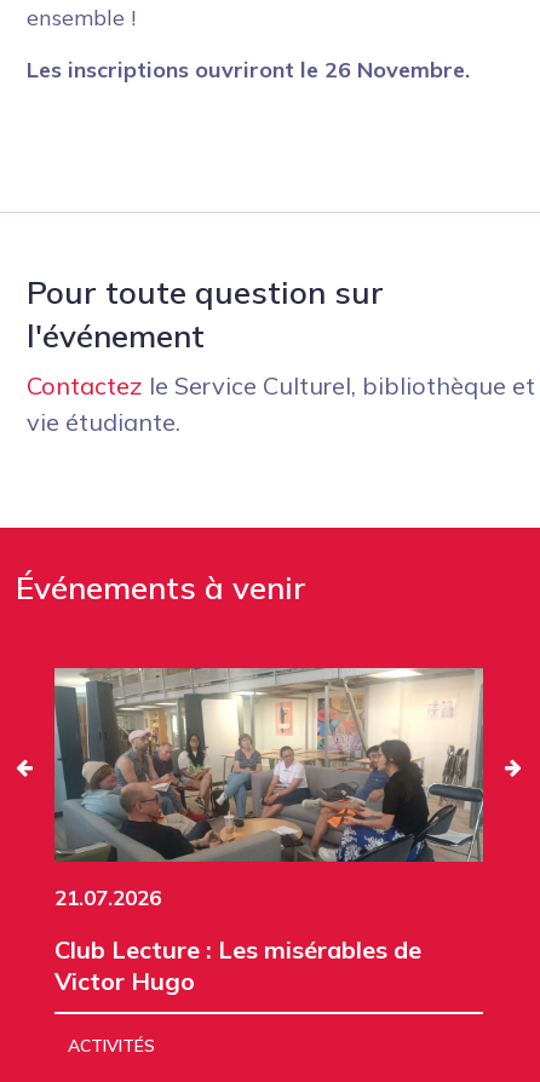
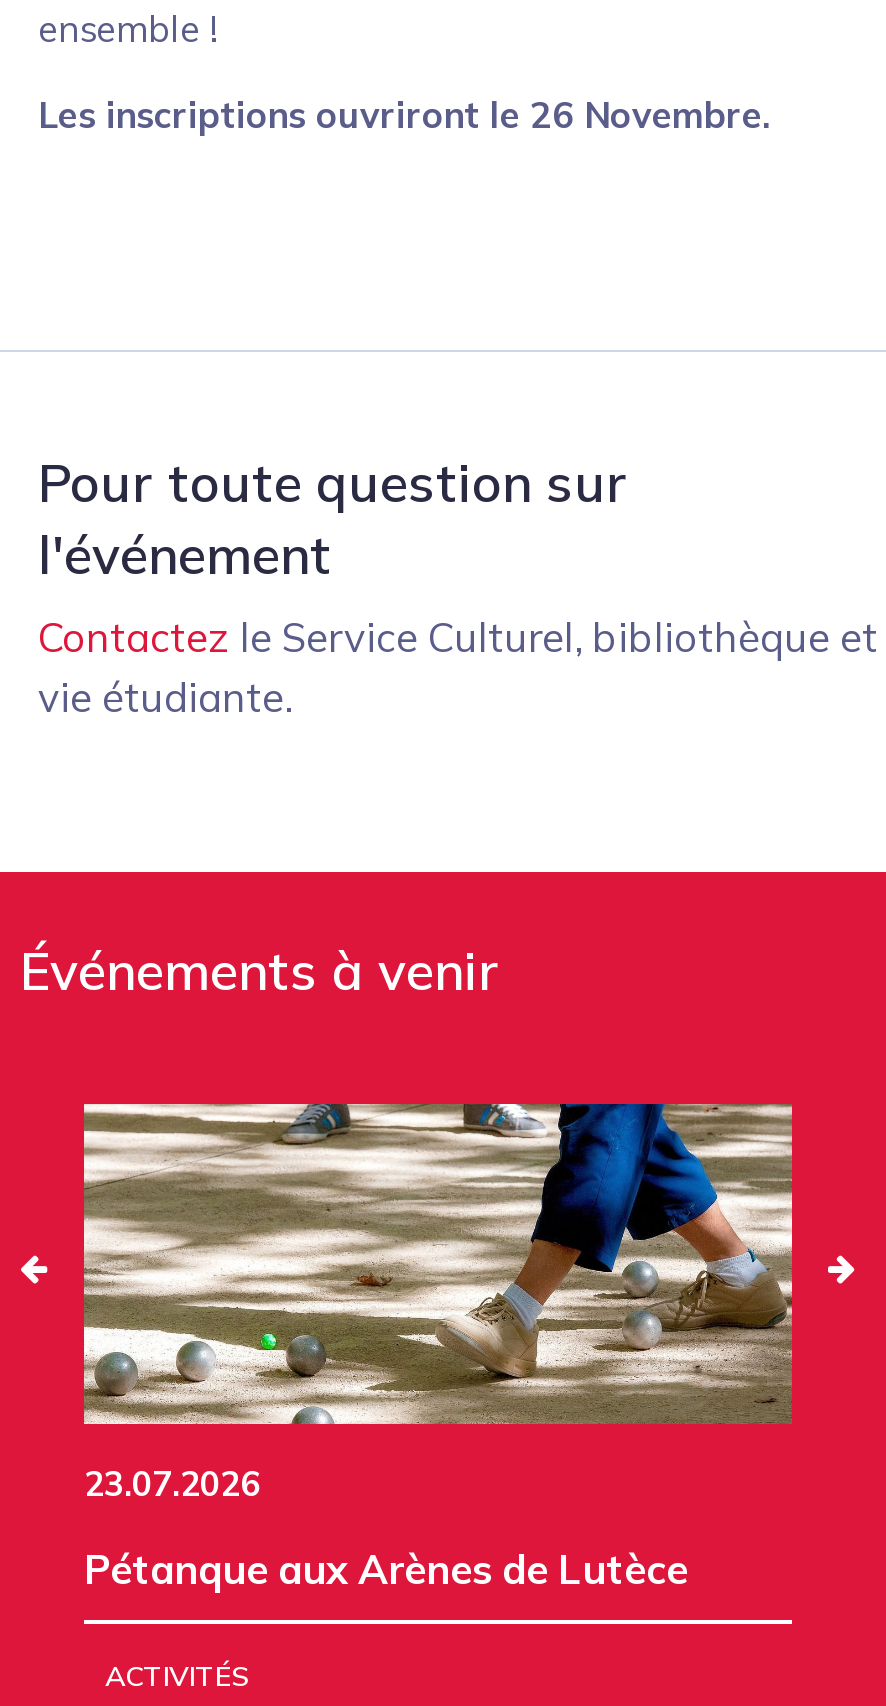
[53,667,484,910] [image] | 21.07.2026 -> [82,1102,794,1504] [image] | 23.07.2026
[54,934,421,996] Club Lecture : Les misérables de | Victor Hugo -> [84,1544,688,1594] Pétanque aux Arènes de Lutèce

